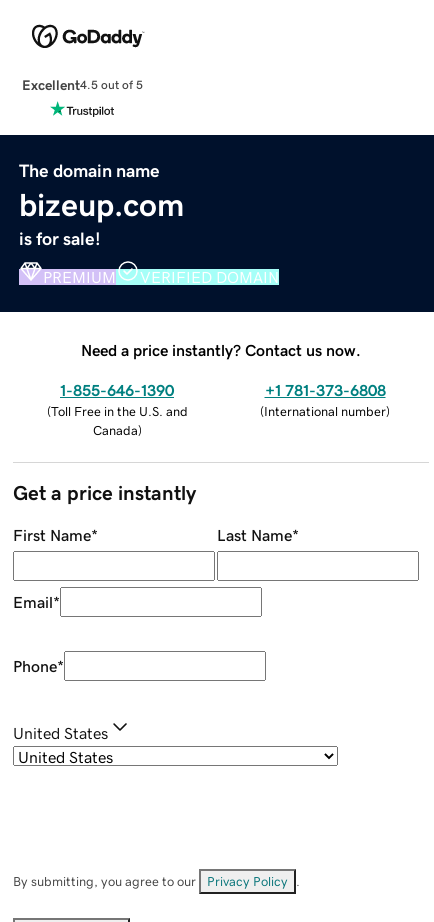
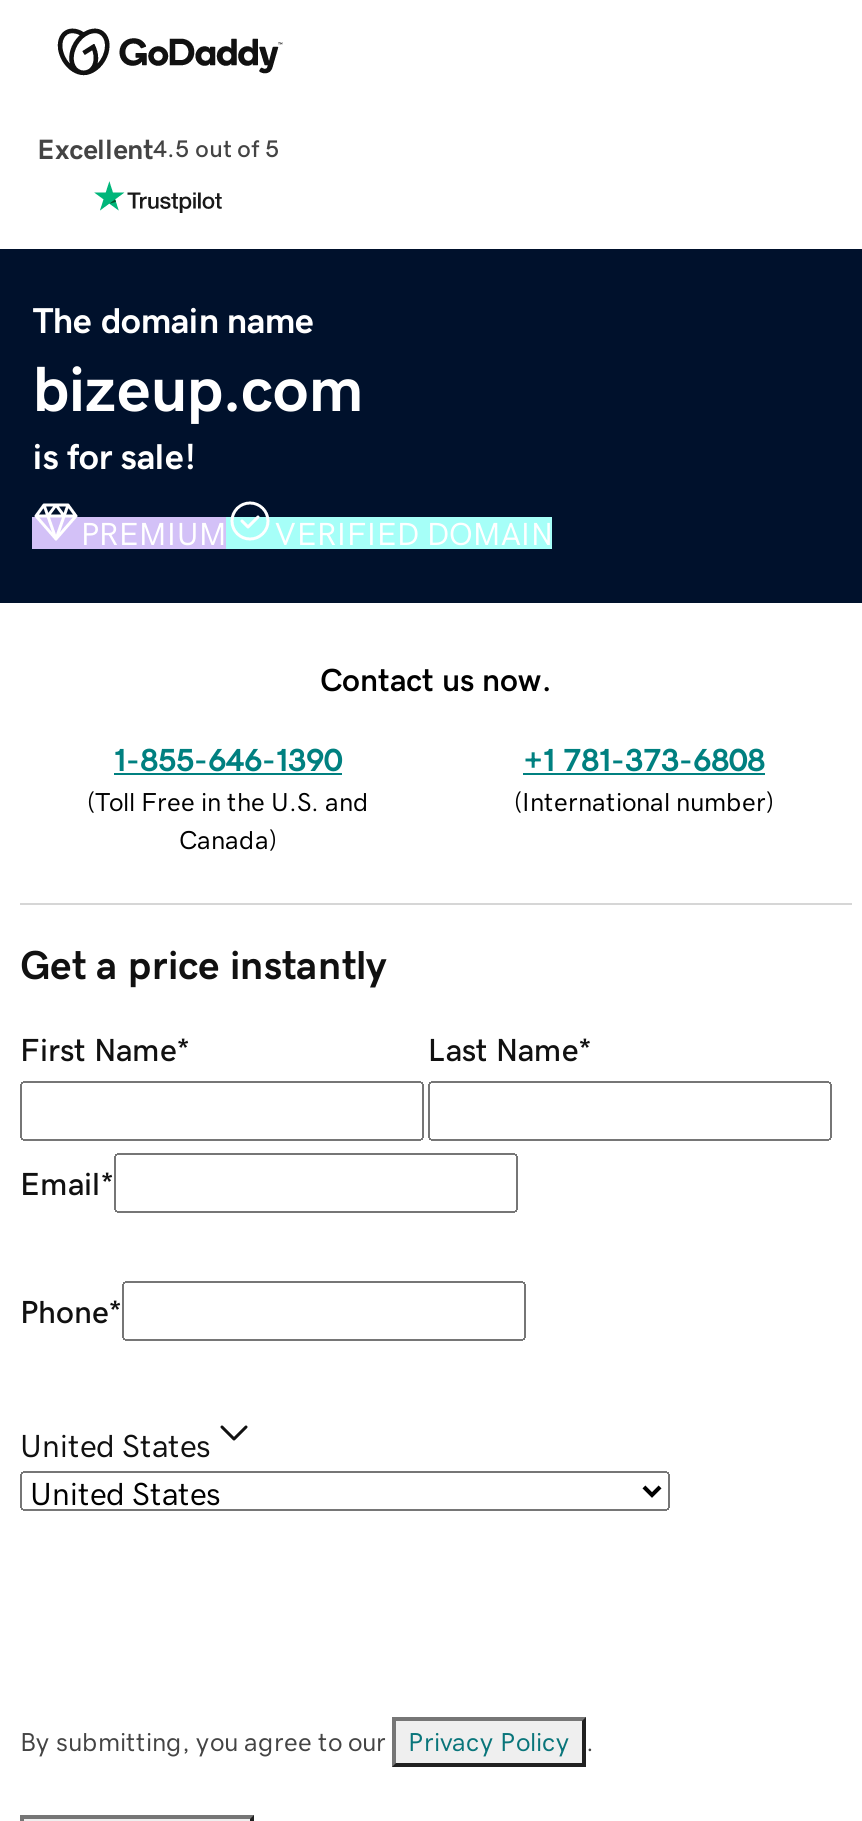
[81,342,361,358] Need a price instantly? Contact us now. -> [320,662,552,694] Contact us now.

